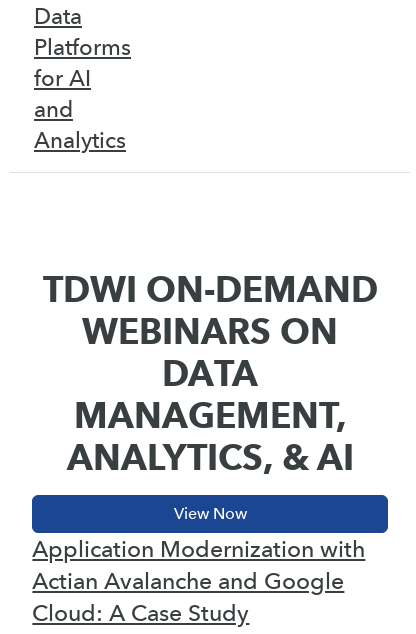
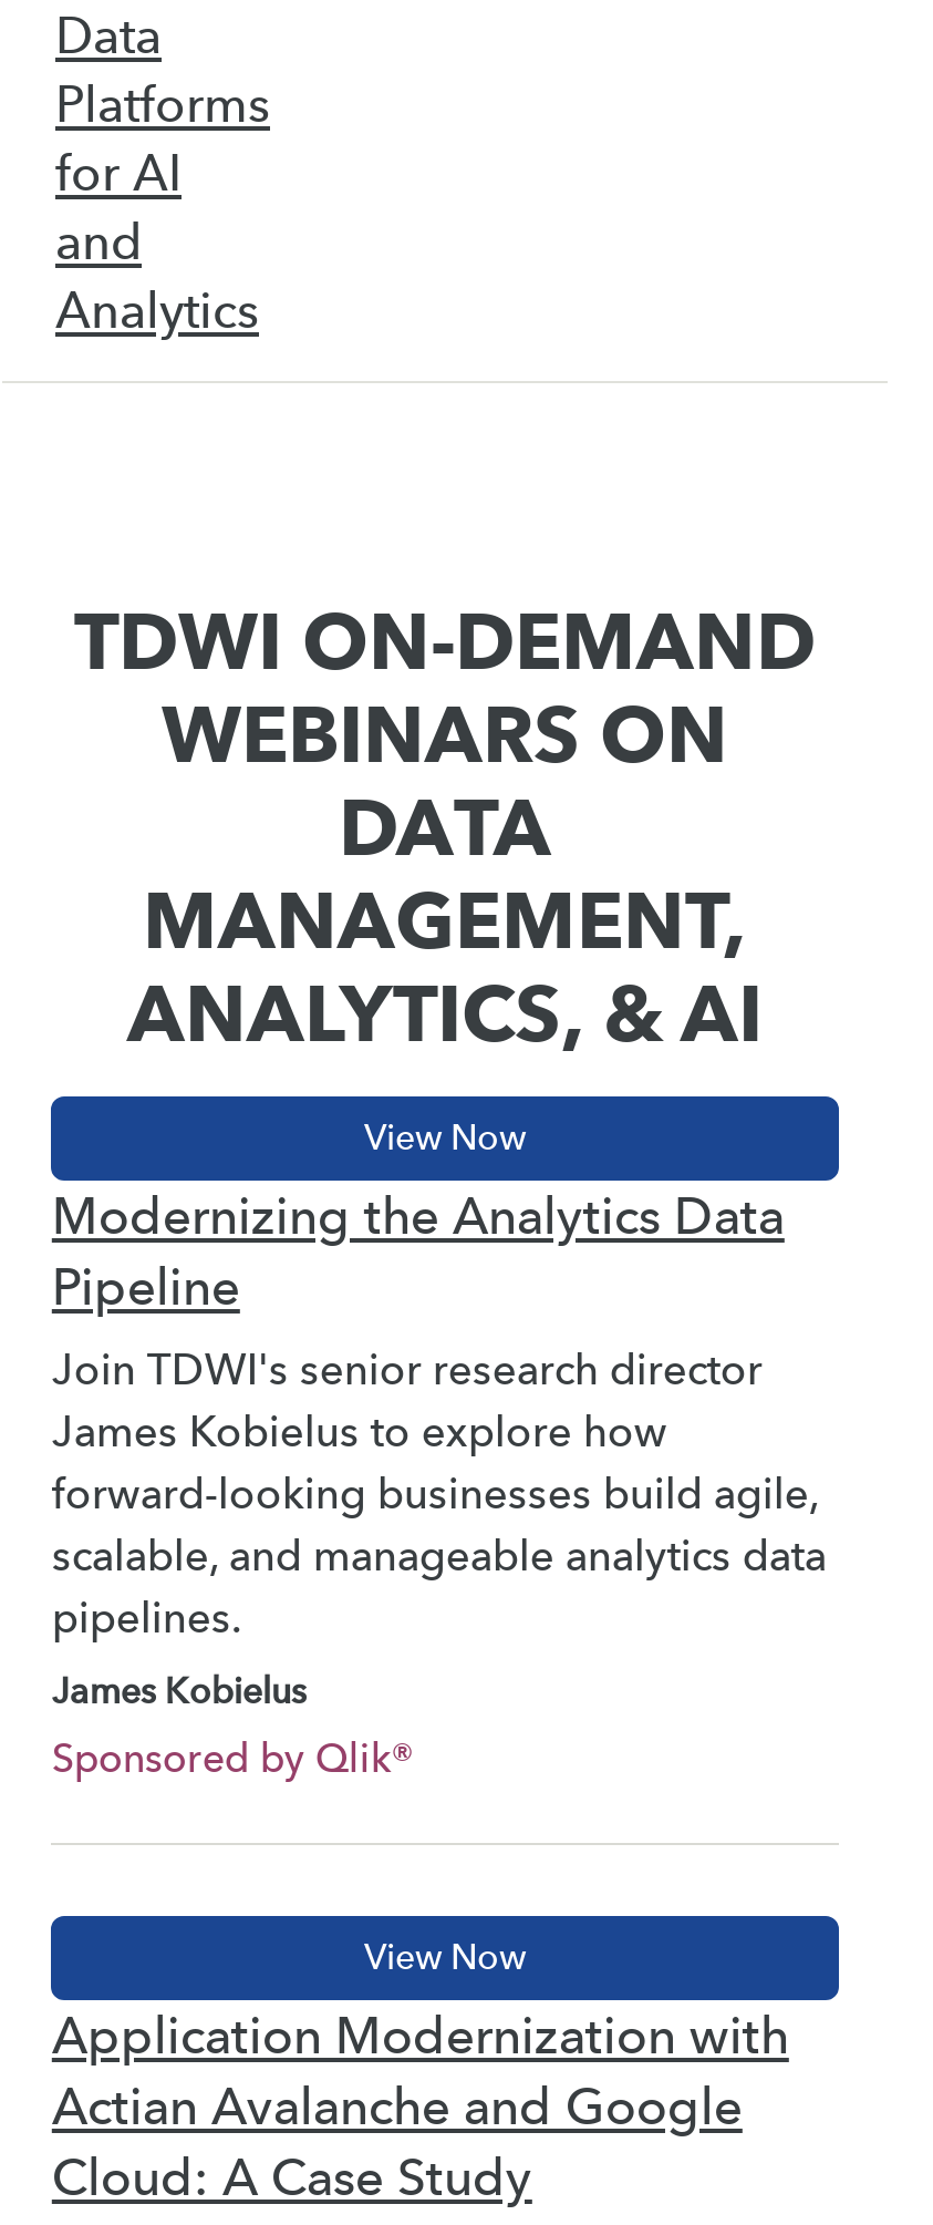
none -> [52,1184,827,1783] Modernizing the Analytics Data | Pipeline | Join TDWI's senior research director | James Kobielus to explore how | forward-looking businesses build agile, | scalable, and manageable analytics data | pipelines. | James Kobielus | Sponsored by Qlik®

